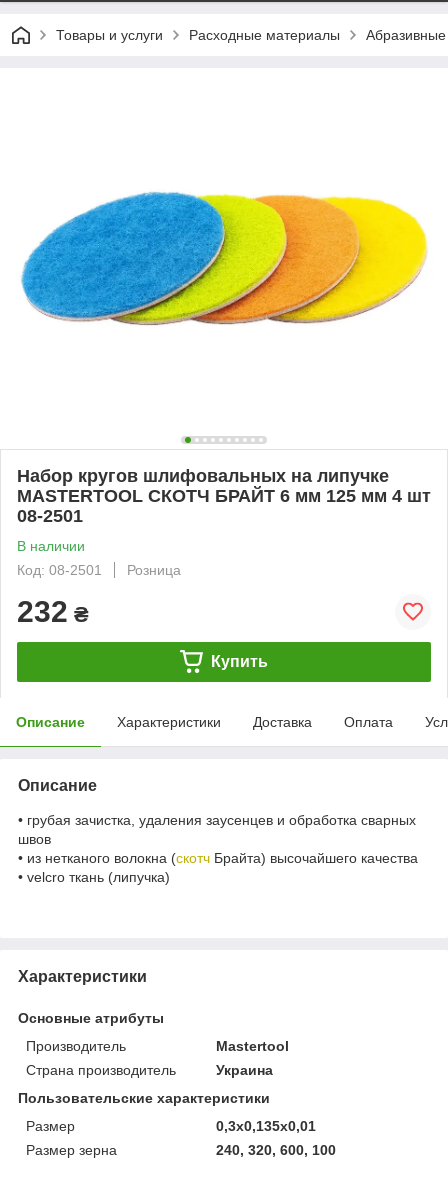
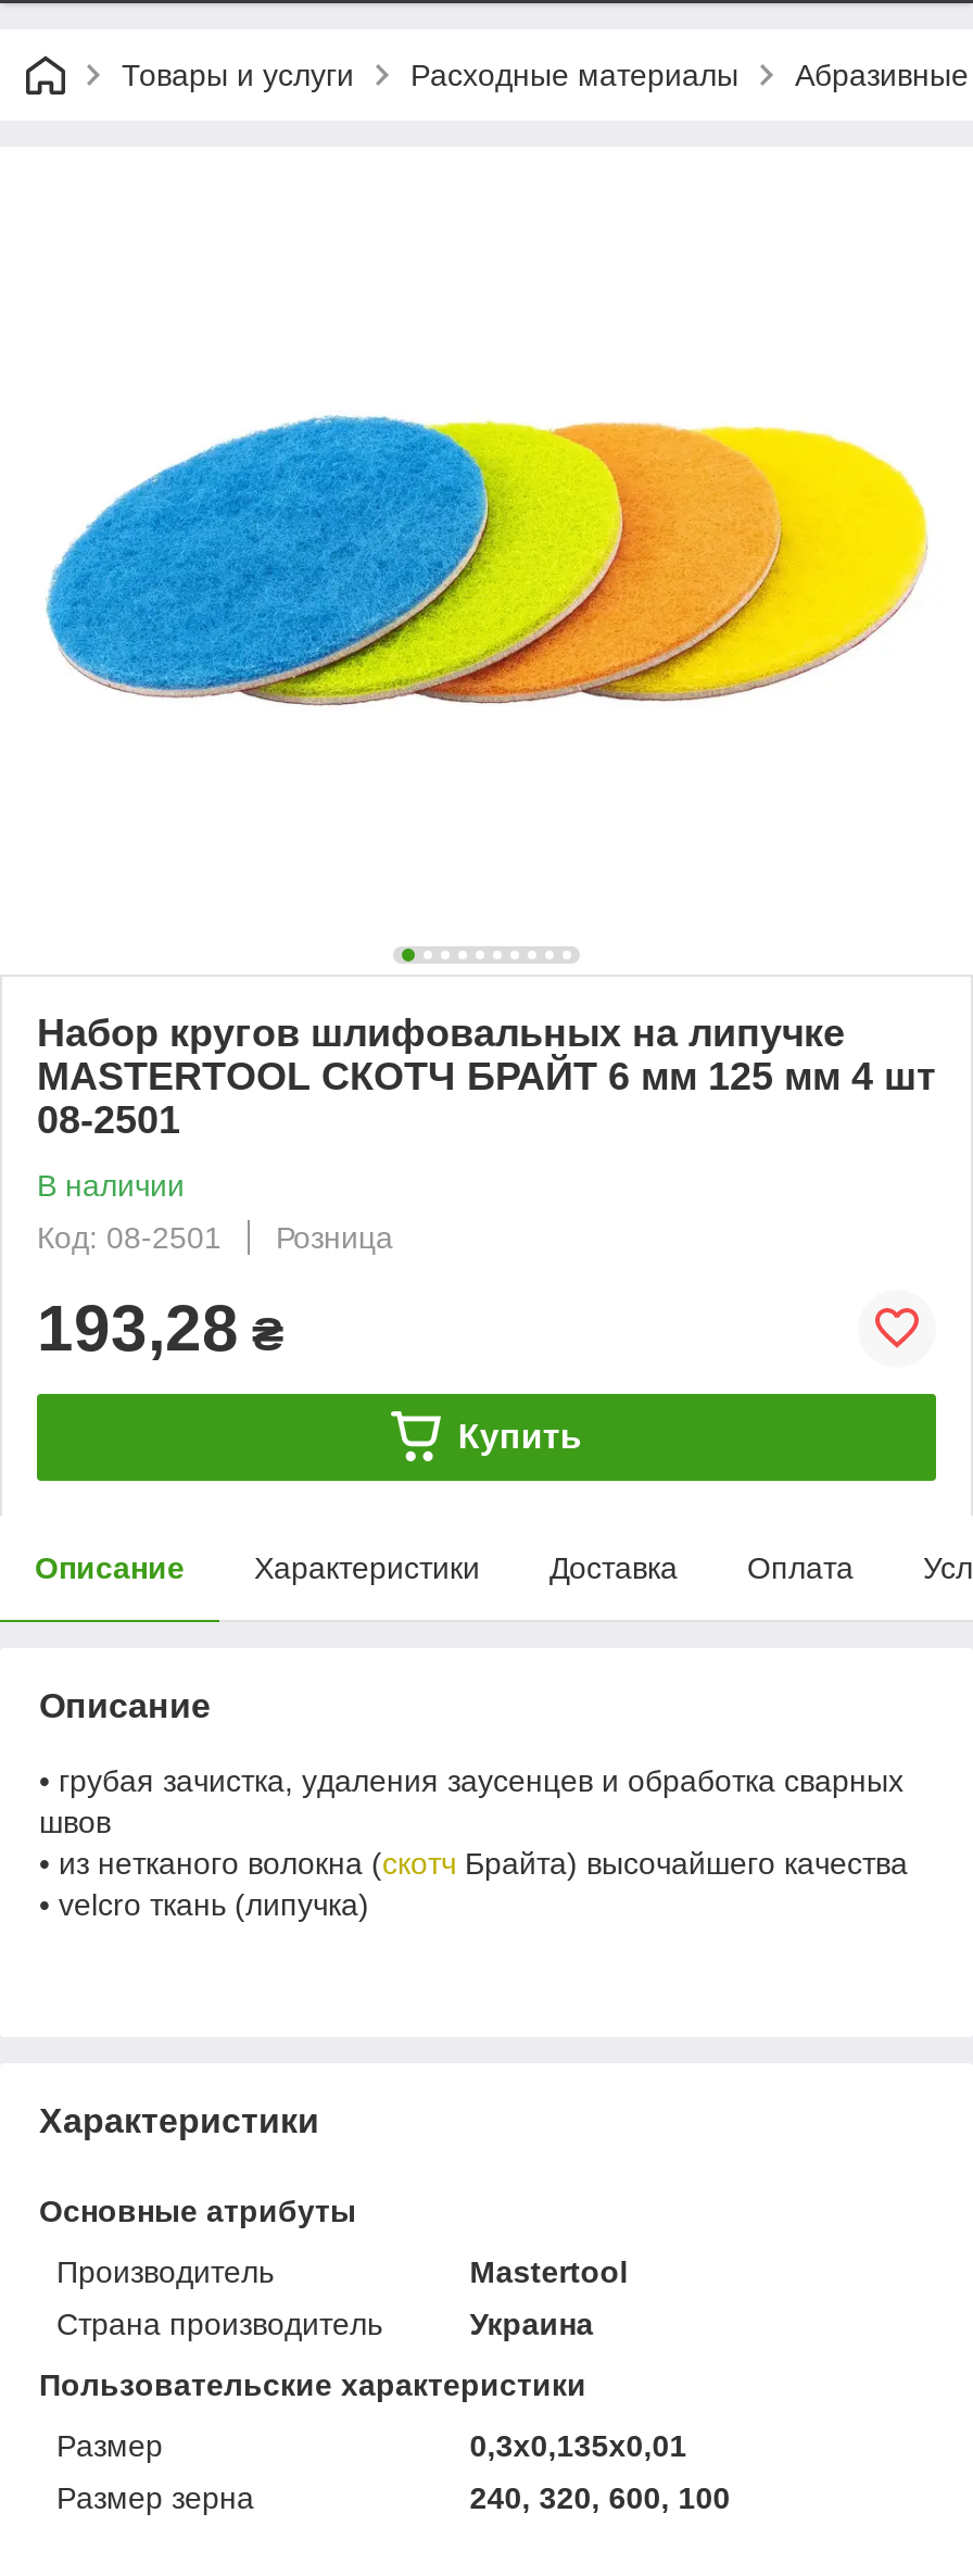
[17,595,89,628] 232 ₴ -> [37,1291,285,1363] 193,28 ₴

